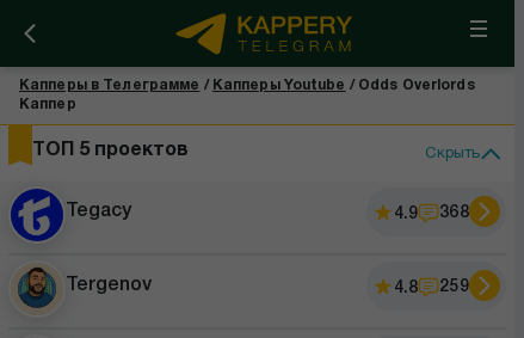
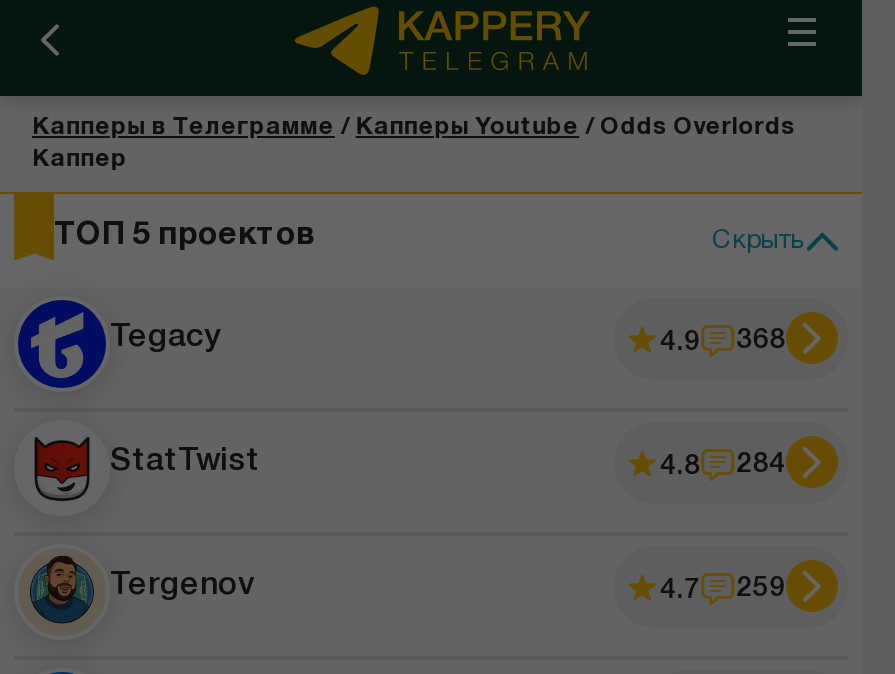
none -> [20,426,786,510] [image] | StatTwist | 4.8 | 284
[394,279,469,296] 4.8 259 -> [660,575,786,603] 4.7 259

